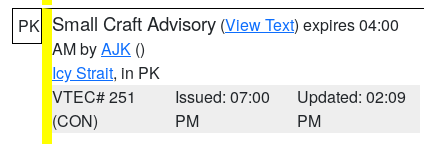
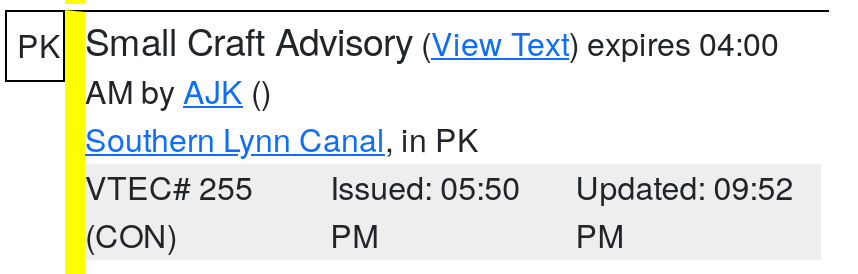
[52,61,160,108] Icy Strait, in PK | VTEC# 251 -> [85,116,479,210] Southern Lynn Canal, in PK | VTEC# 255
[175,85,270,108] Issued: 07:00 -> [330,164,520,210] Issued: 05:50
[297,85,406,108] Updated: 02:09 -> [575,164,793,210] Updated: 09:52

